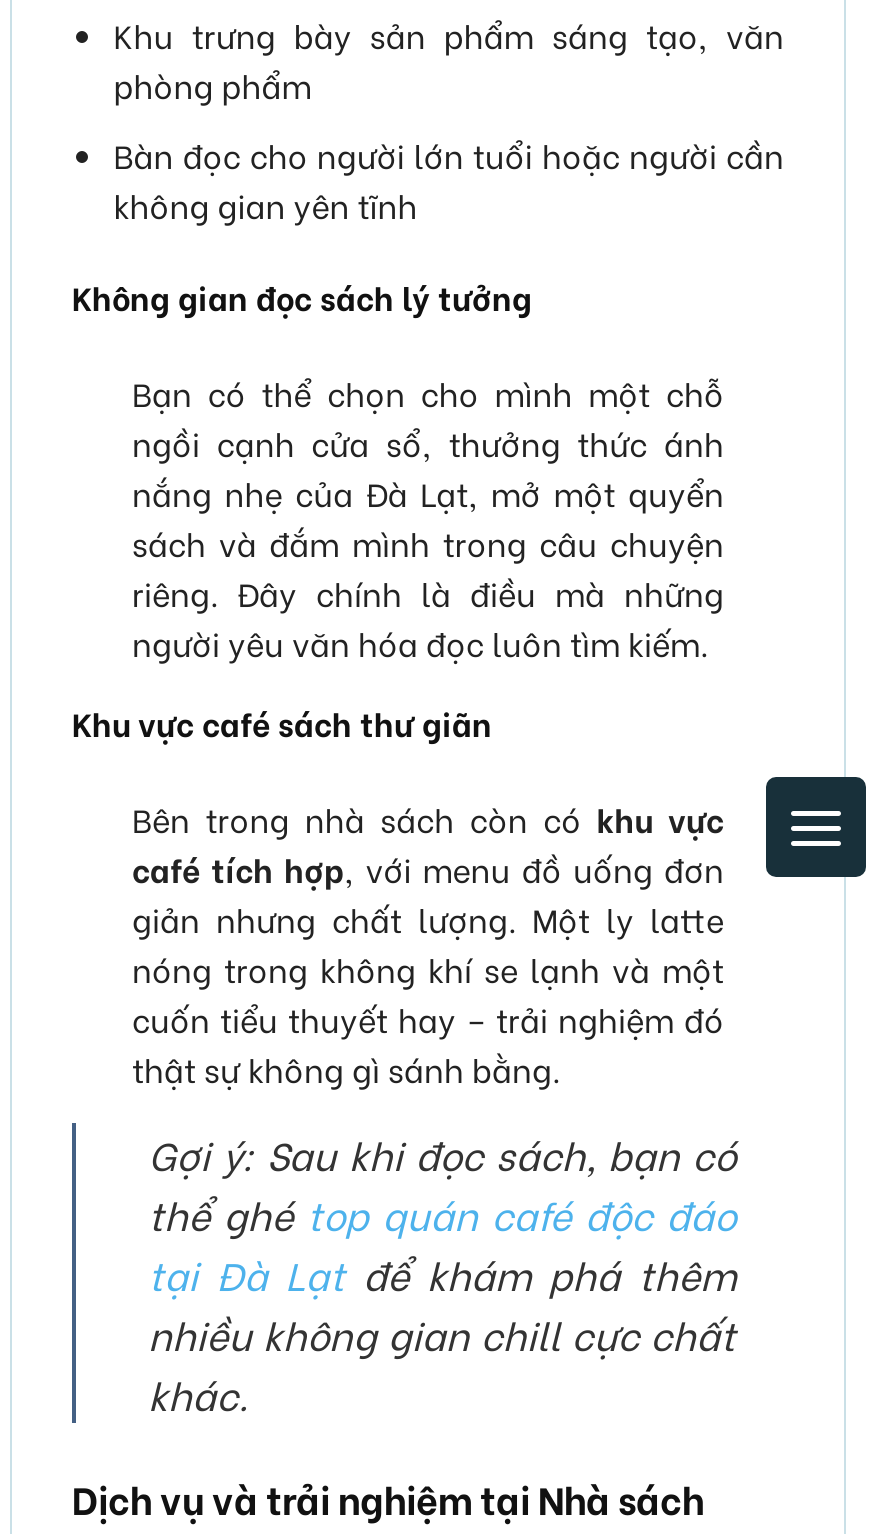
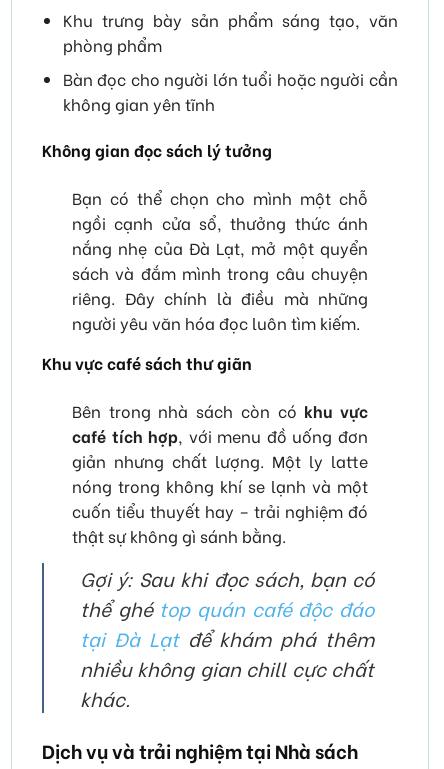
[764,775,868,879] [image] -> none

